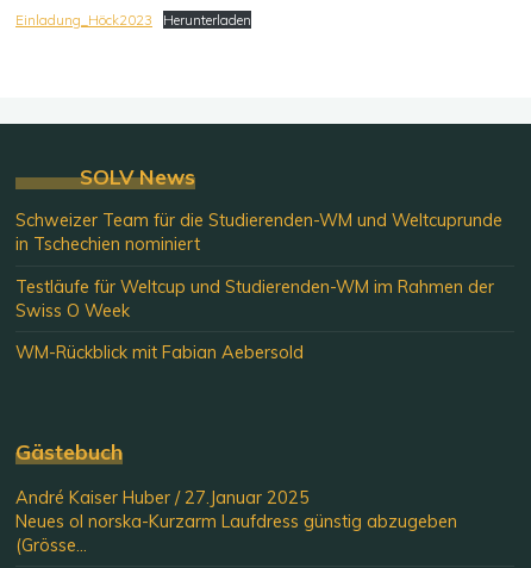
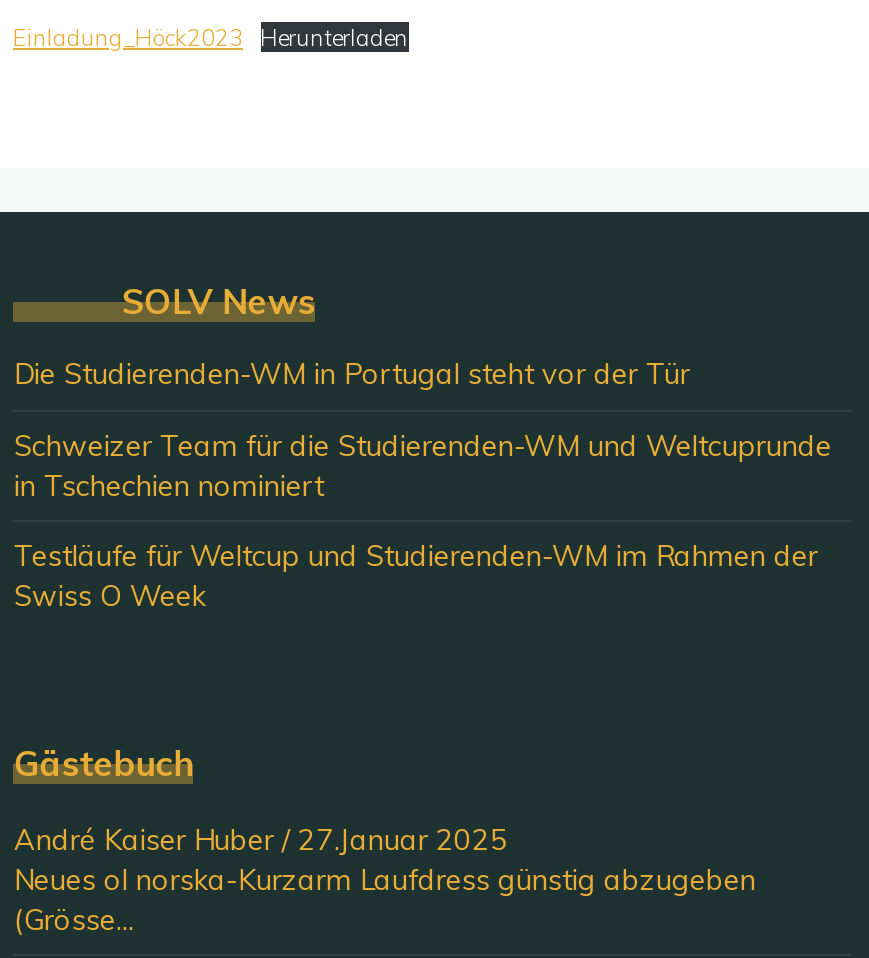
none -> [14,357,690,393] Die Studierenden-WM in Portugal steht vor der Tür
moved [16,210,503,321] -> [14,427,832,614]: Schweizer Team für die Studierenden-WM und Weltcuprunde | in Tschechien nominiert | Testläufe für Weltcup und Studierenden-WM im Rahmen der | Swiss O Week
[16,342,304,363] WM-Rückblick mit Fabian Aebersold -> none

